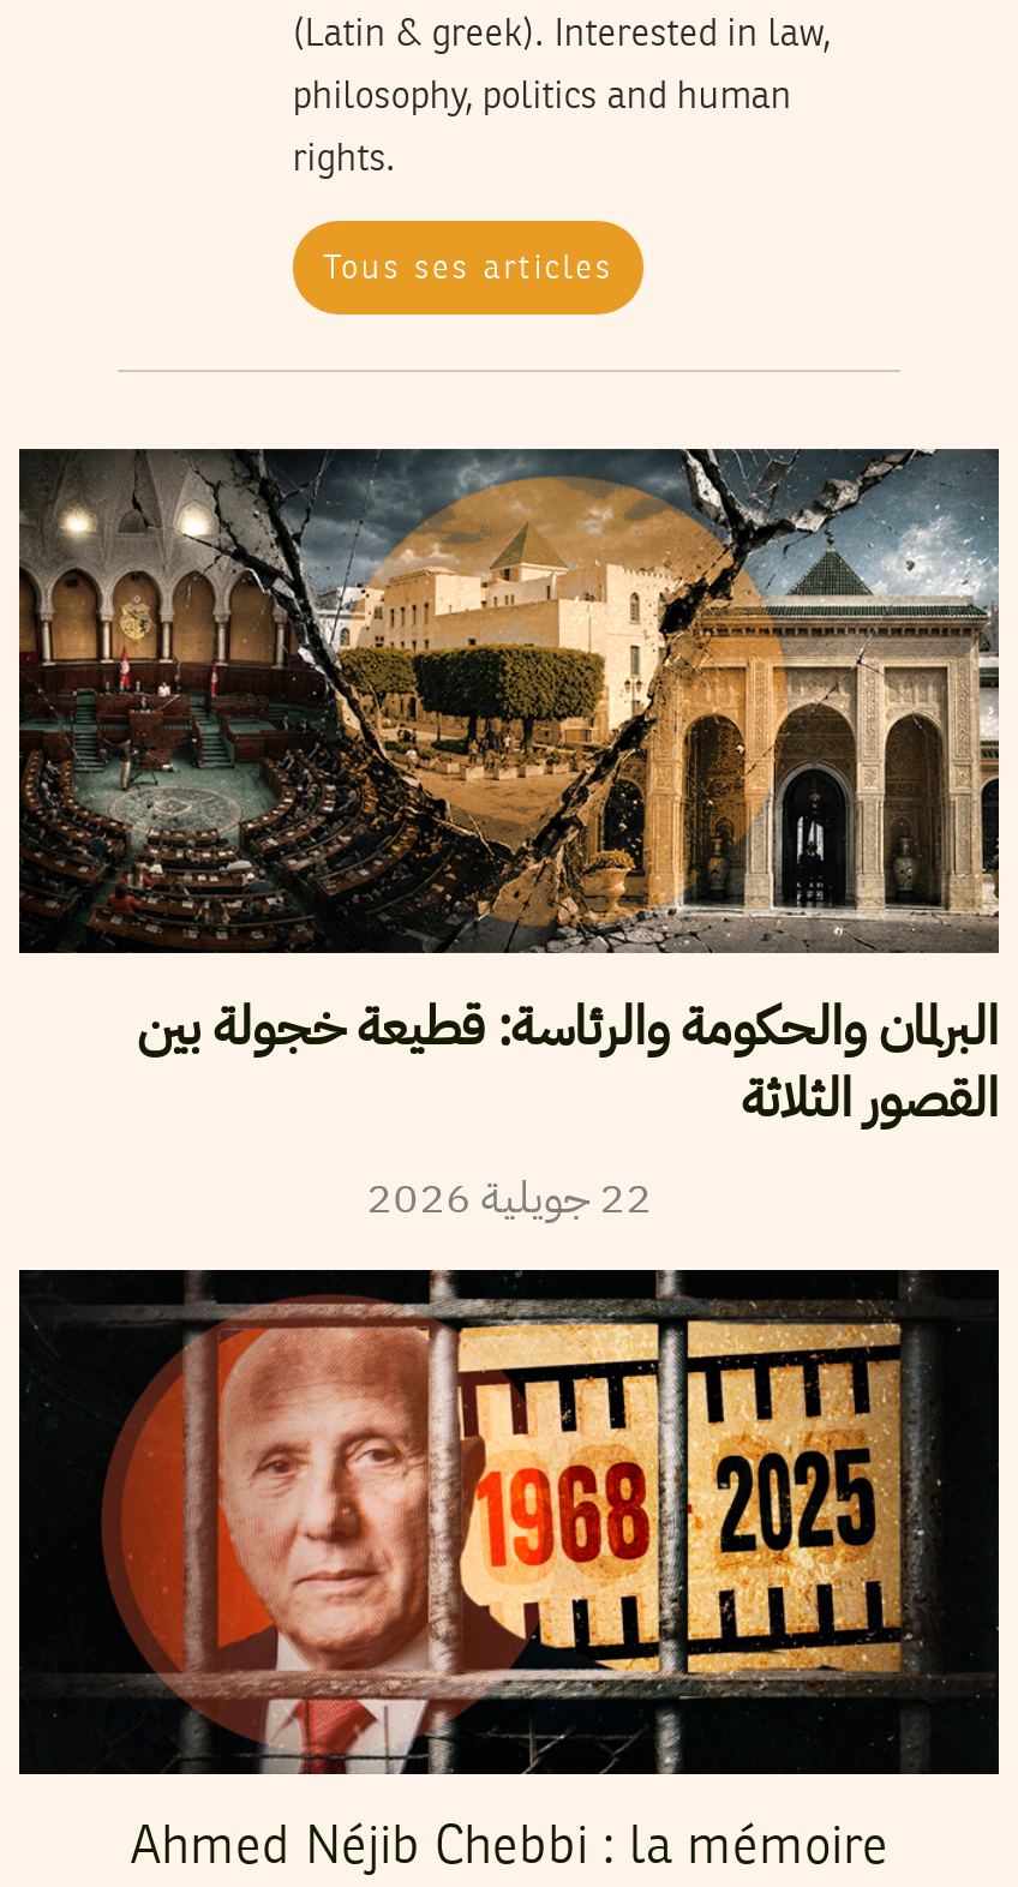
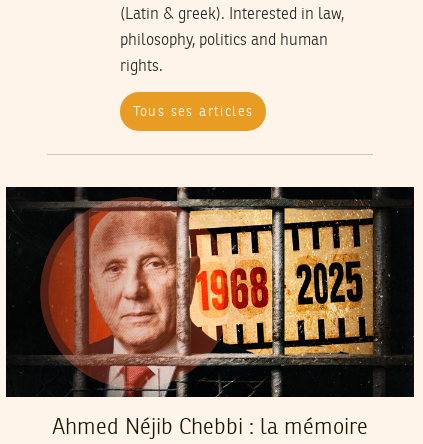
[17,449,1001,1230] [image] | البرلمان والحكومة والرئاسة: قطيعة خجولة بين | القصور الثلاثة | 22 جويلية 2026 -> none

